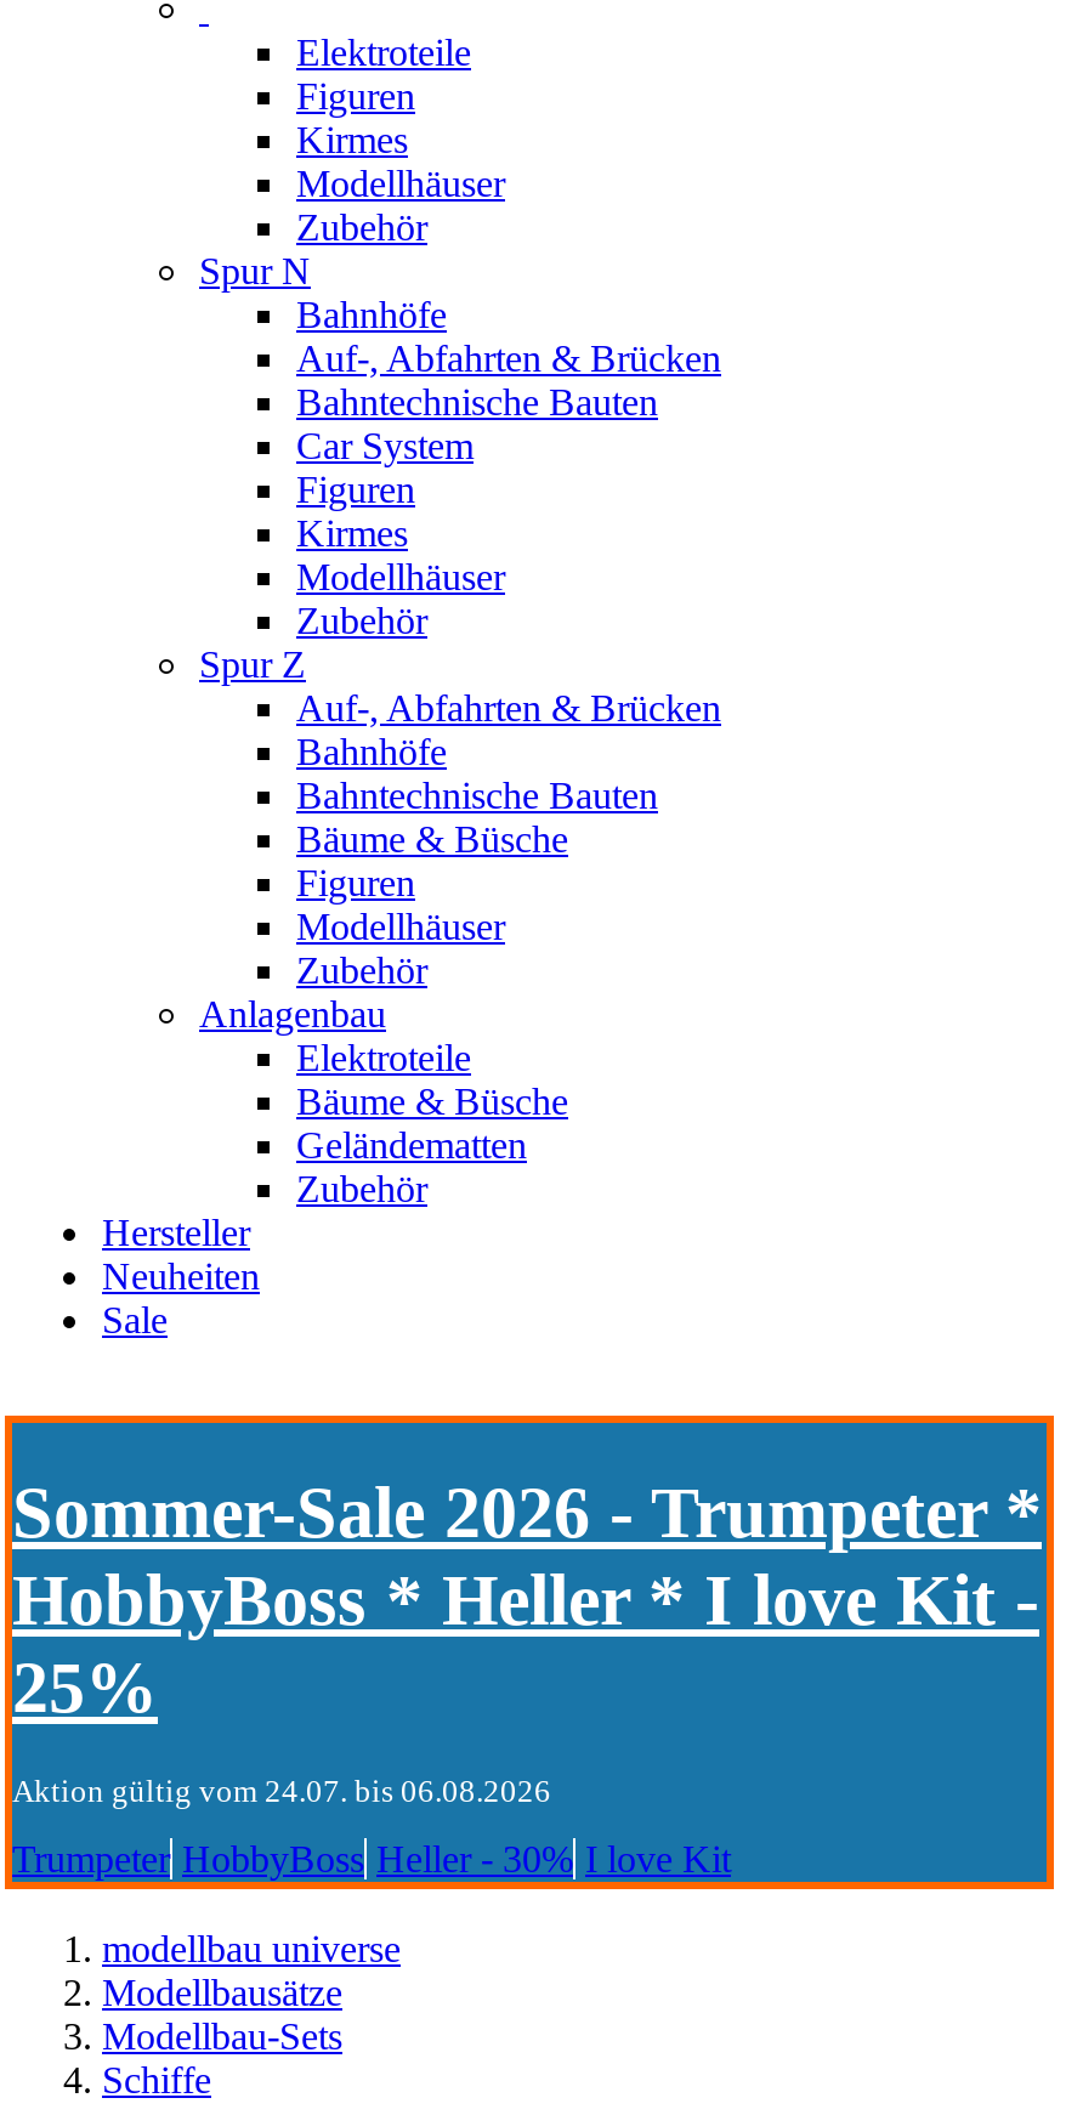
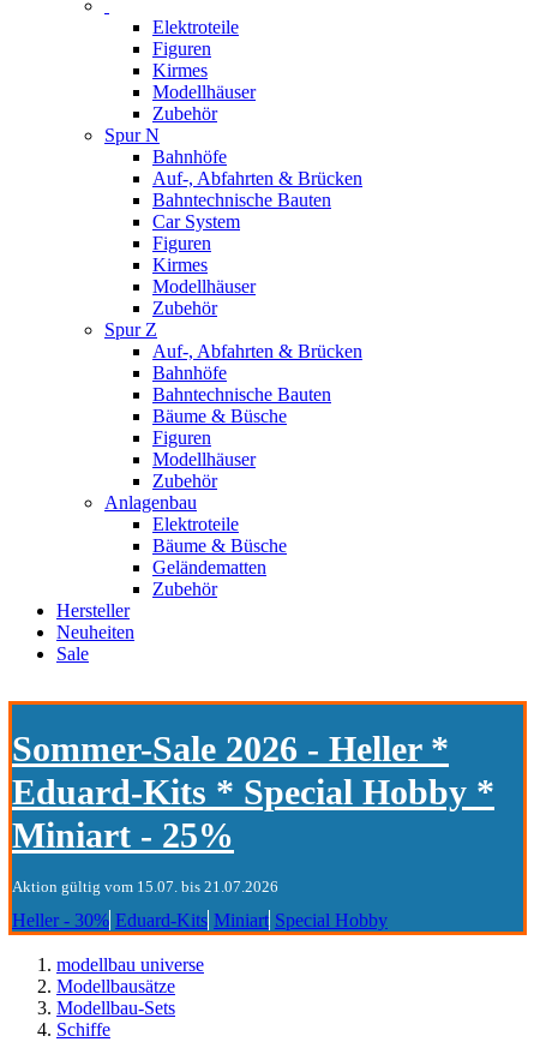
[12,1471,1042,1726] Sommer-Sale 2026 - Trumpeter * | HobbyBoss * Heller * I love Kit - | 25% -> [12,728,494,854] Sommer-Sale 2026 - Heller * | Eduard-Kits * Special Hobby * | Miniart - 25%
[12,1774,551,1810] Aktion gültig vom 24.07. bis 06.08.2026 -> [12,878,278,896] Aktion gültig vom 15.07. bis 21.07.2026
[12,1839,731,1880] Trumpeter HobbyBoss Heller - 30% I love Kit -> [12,910,388,931] Heller - 30% Eduard-Kits Miniart Special Hobby

